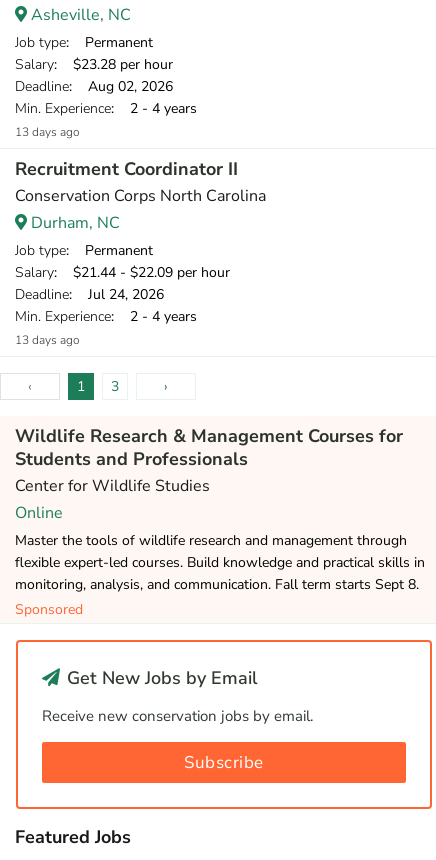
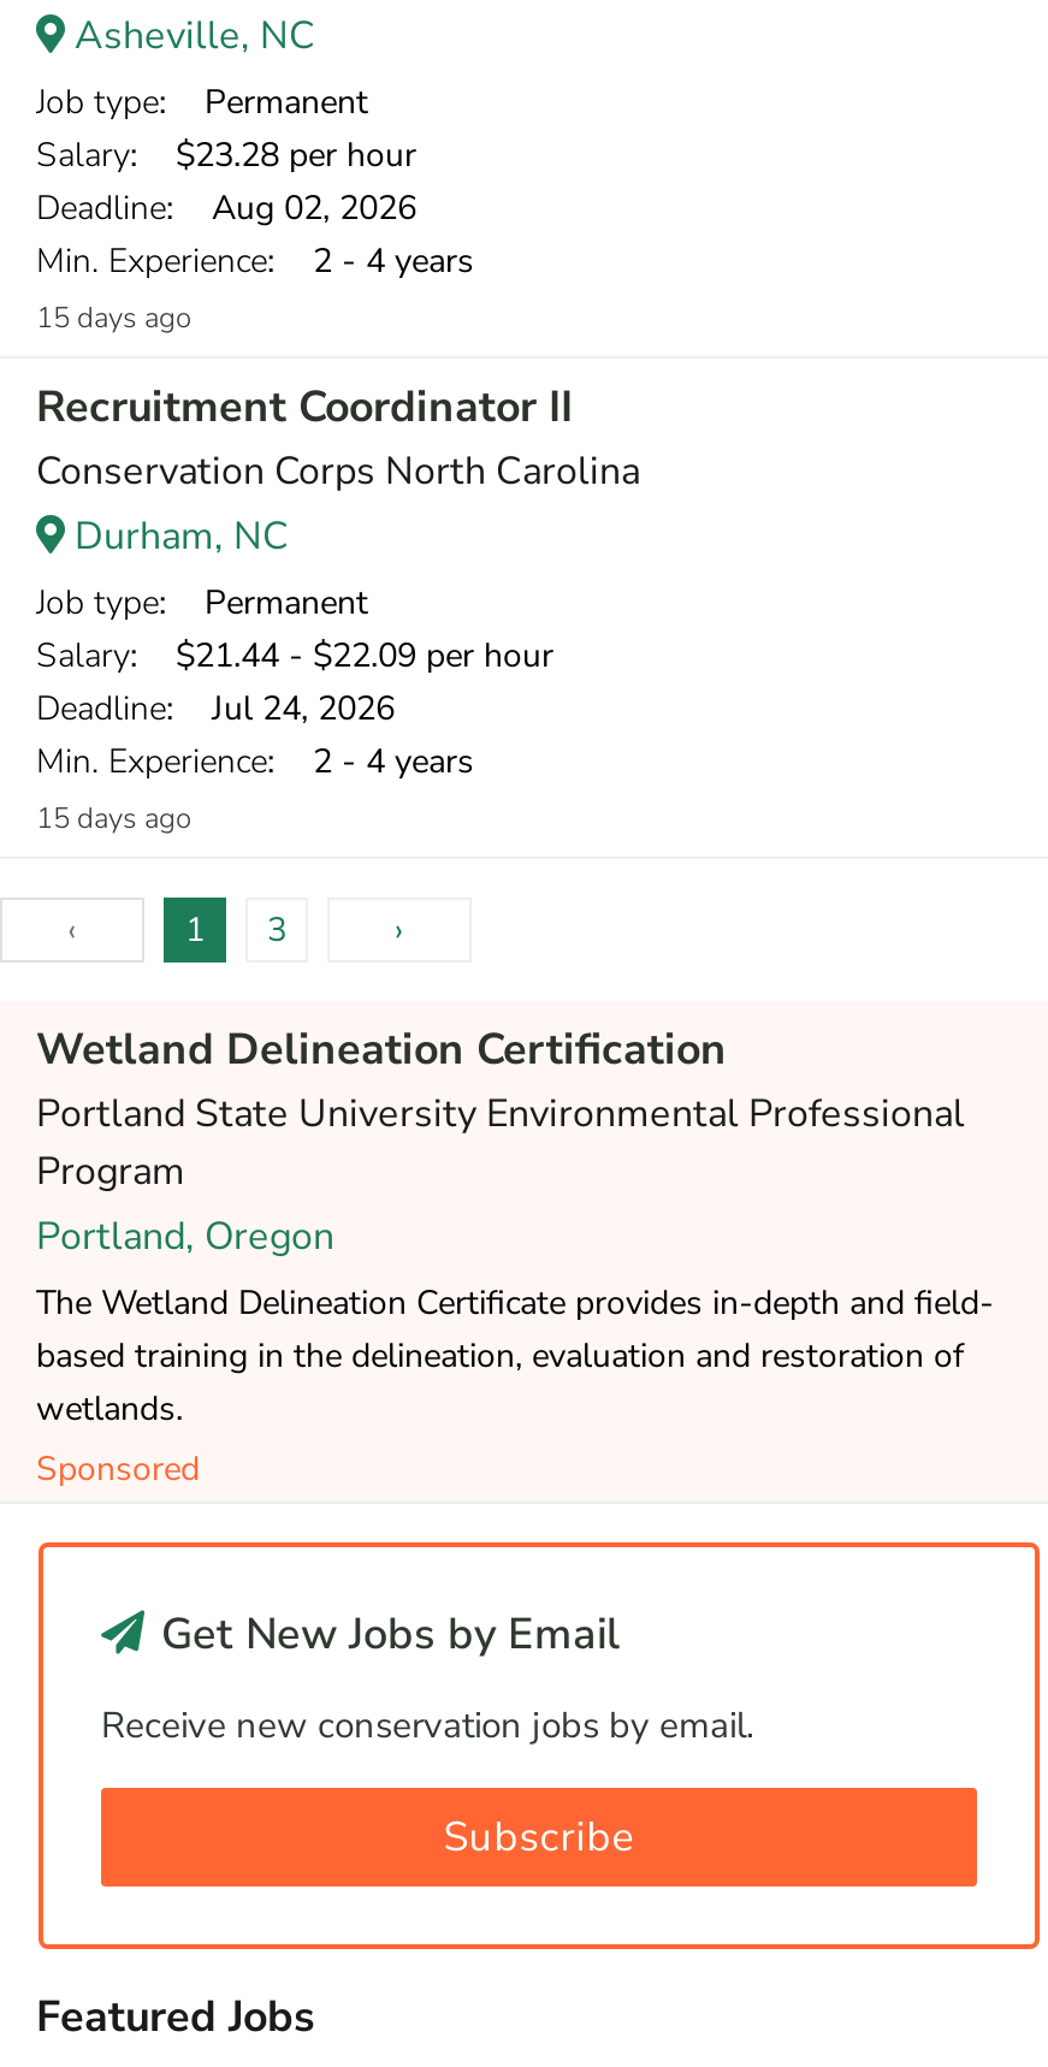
[15,124,80,140] 13 days ago -> [36,298,193,337] 15 days ago
[15,332,80,348] 13 days ago -> [36,799,193,837] 15 days ago
[15,424,425,594] Wildlife Research & Management Courses for | Students and Professionals | Center for Wildlife Studies | Online | Master the tools of wildlife research and management through | flexible expert-led courses. Build knowledge and practical skills in | monitoring, analysis, and communication. Fall term starts Sept 8. -> [36,1020,994,1432] Wetland Delineation Certification | Portland State University Environmental Professional | Program | Portland, Oregon | The Wetland Delineation Certificate provides in-depth and field- | based training in the delineation, evaluation and restoration of | wetlands.

